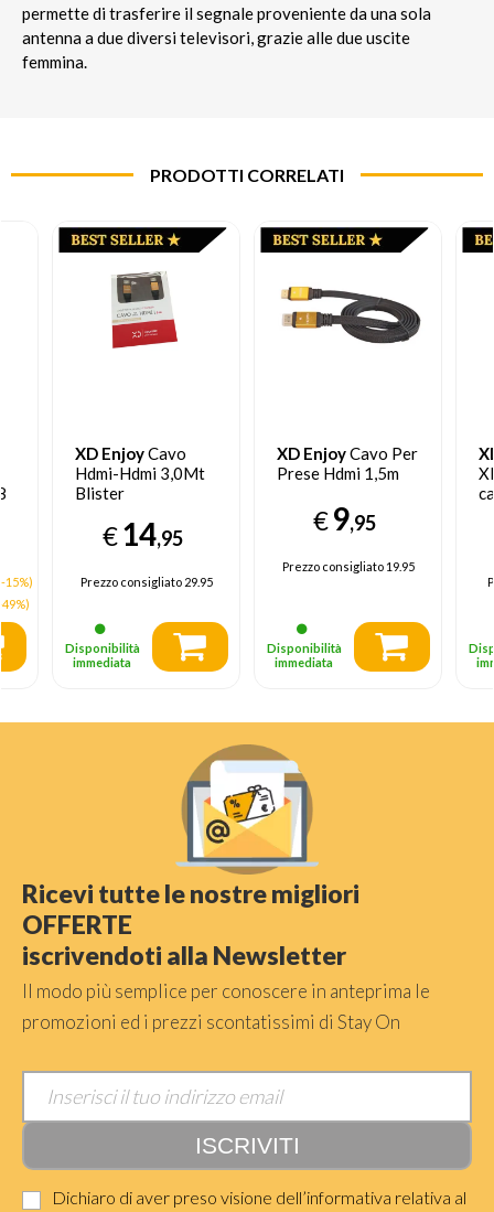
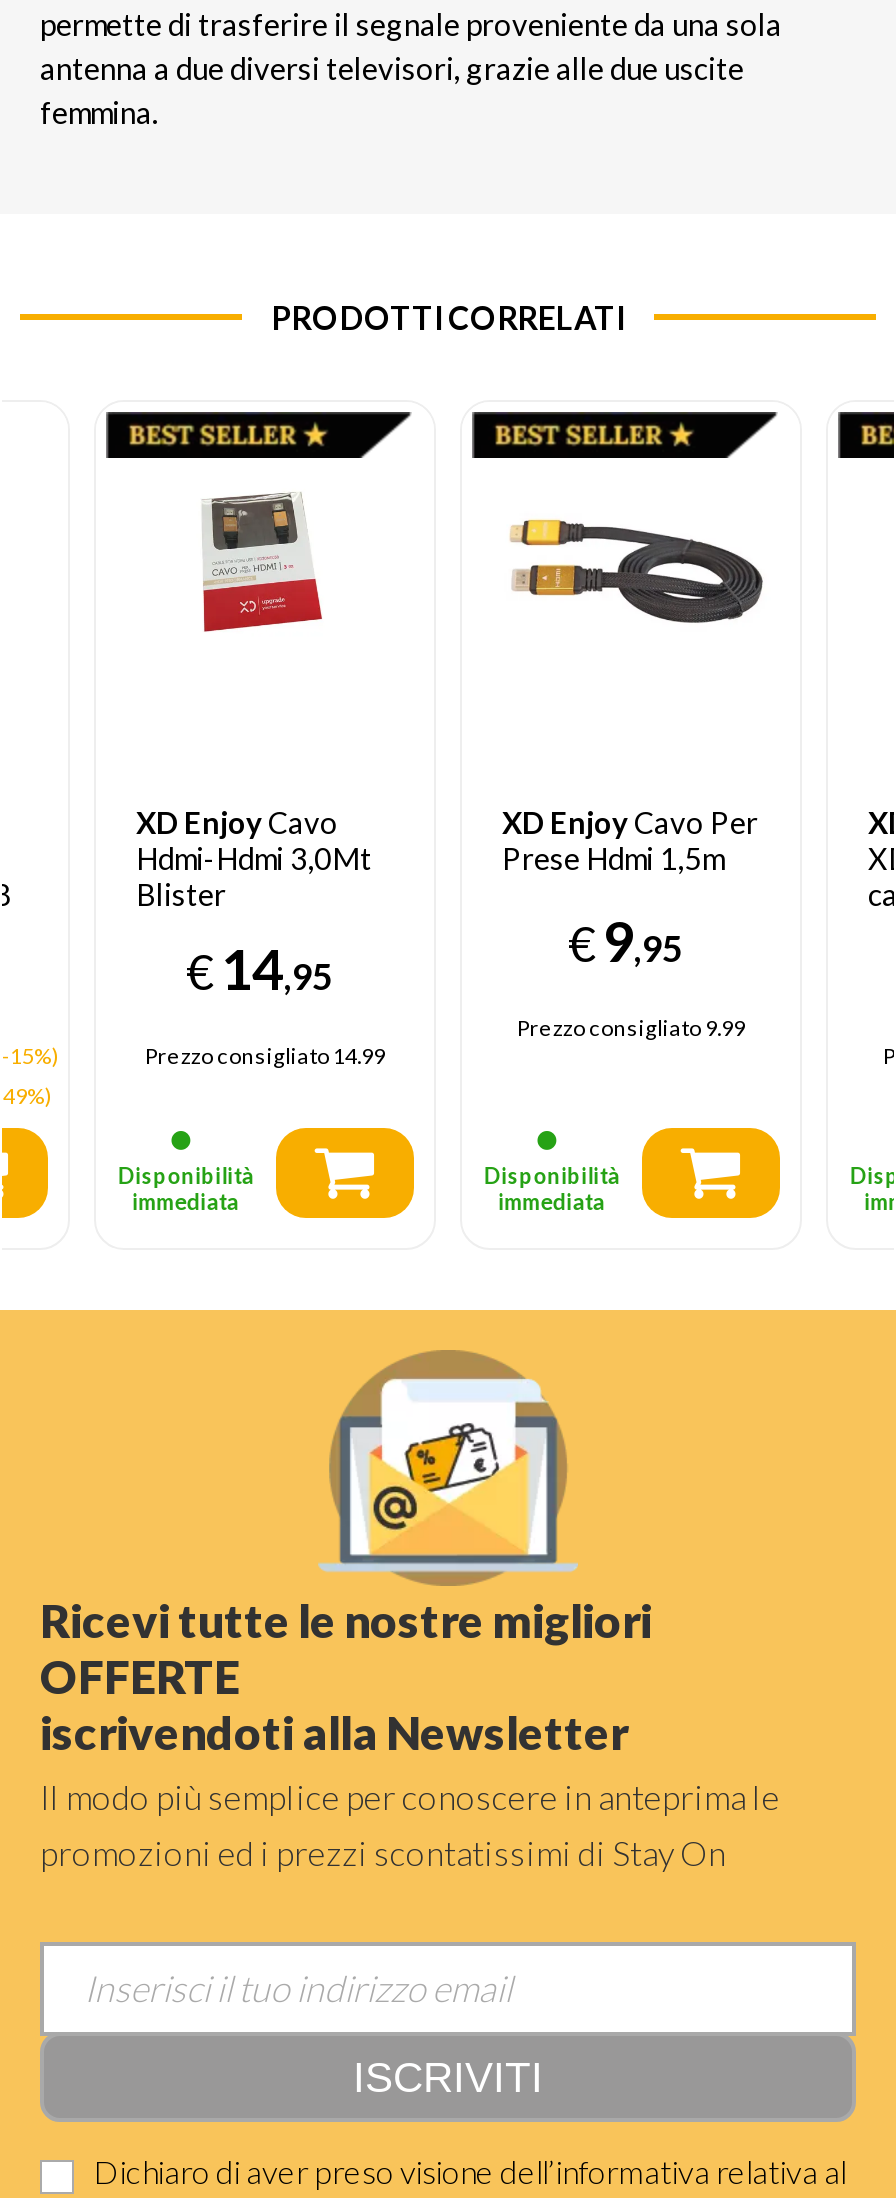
[282,559,414,573] Prezzo consigliato 19.95 -> [517,1014,745,1040] Prezzo consigliato 9.99
[80,574,212,589] Prezzo consigliato 29.95 -> [145,1042,385,1068] Prezzo consigliato 14.99

